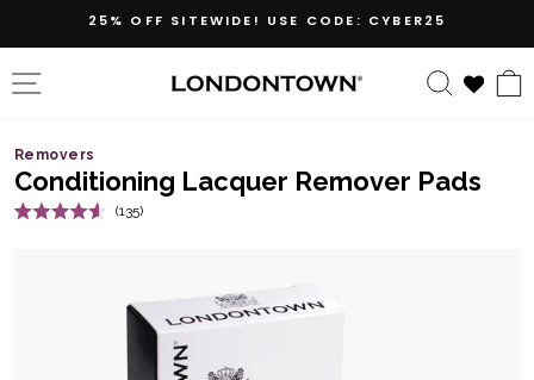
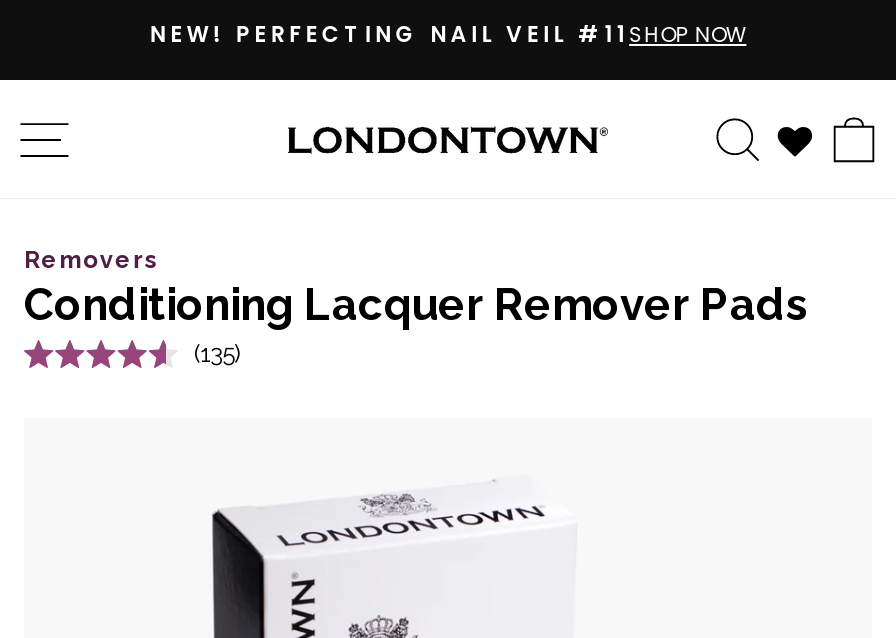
[88,11,446,30] 25% OFF SITEWIDE! USE CODE: CYBER25 -> [150,18,746,50] NEW! PERFECTING NAIL VEIL #11 SHOP NOW

